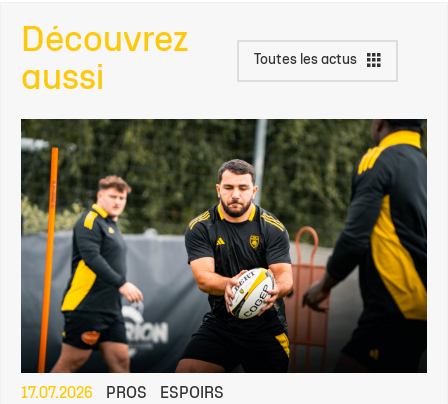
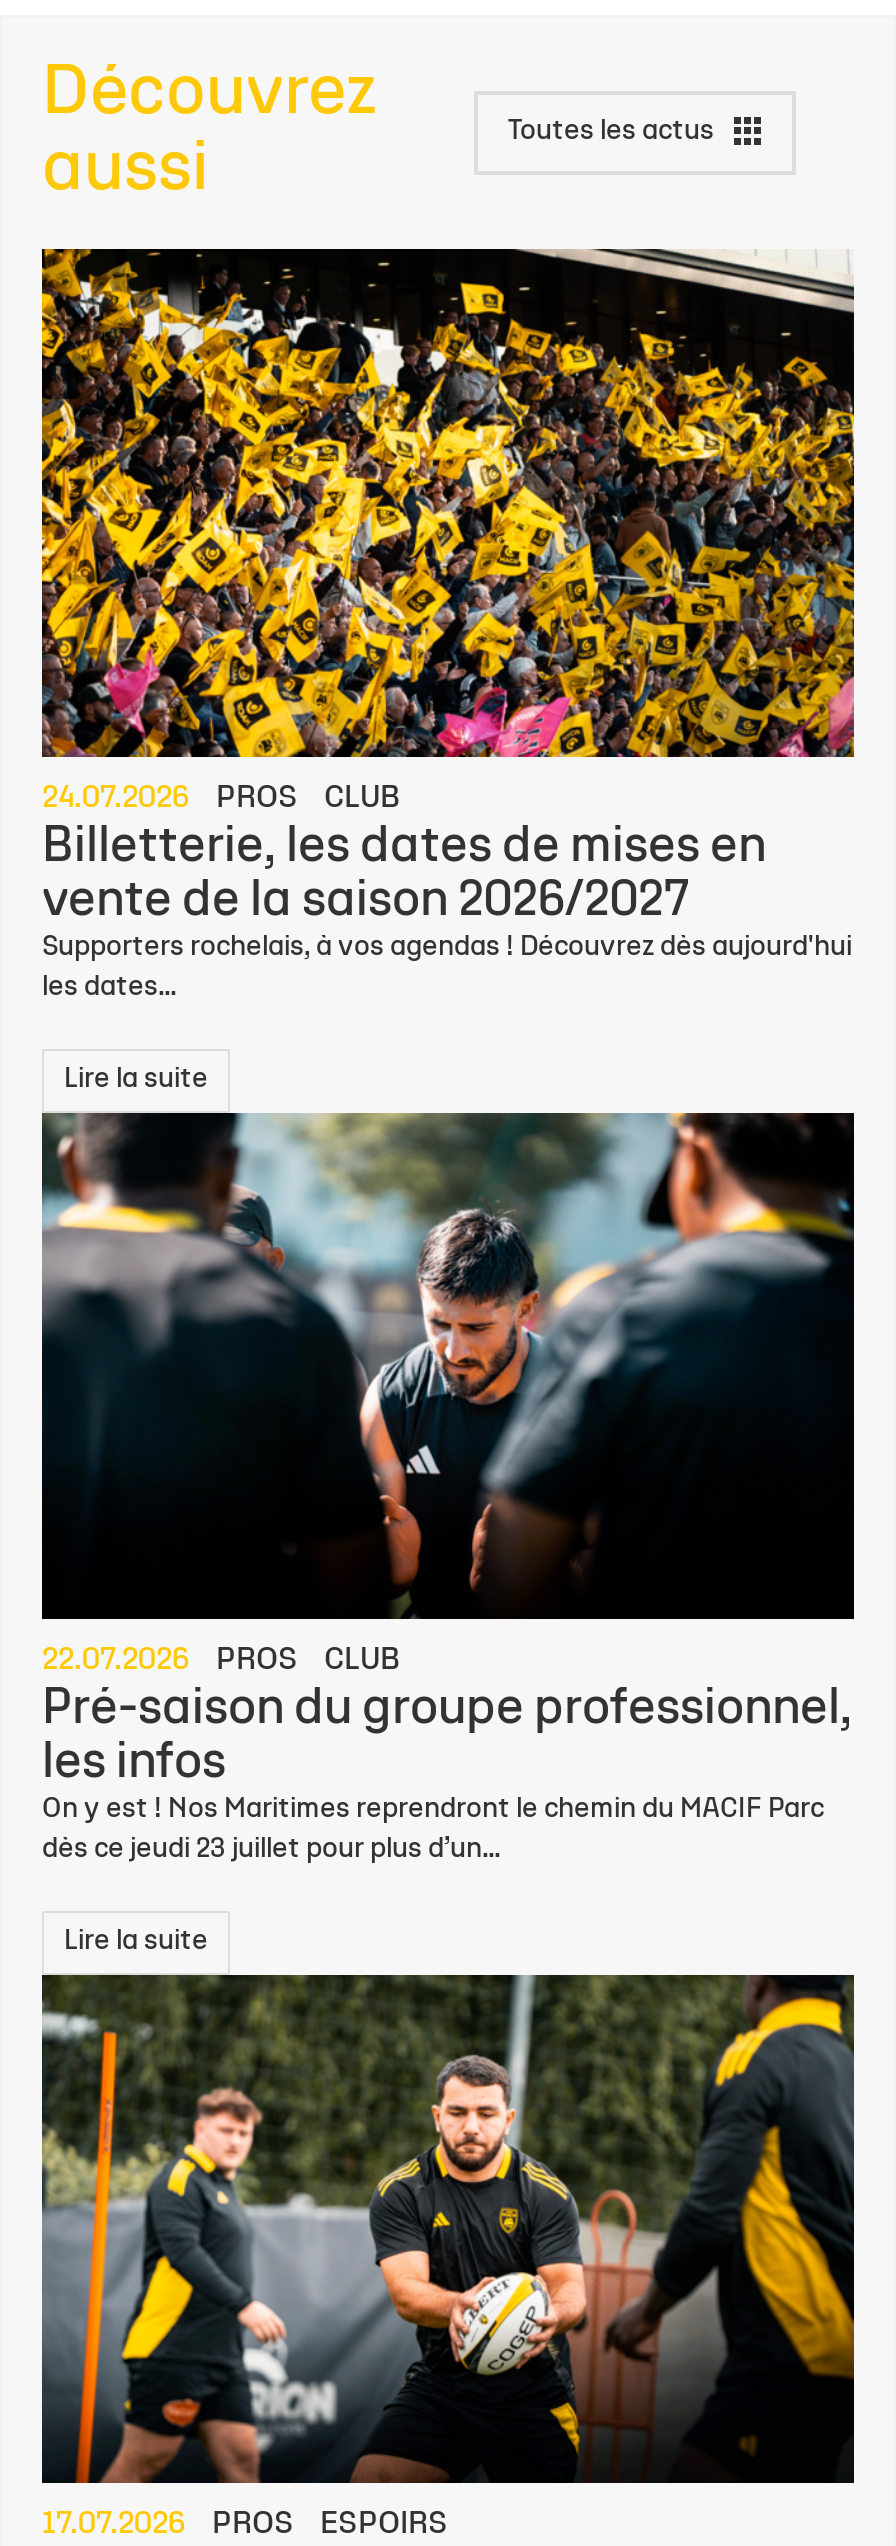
none -> [40,247,856,1000] [image] | 24.07.2026 | PROS | CLUB | Billetterie, les dates de mises en | vente de la saison 2026/2027 | Supporters rochelais, à vos agendas ! Découvrez dès aujourd'hui | les dates...
none -> [40,1111,856,1864] [image] | 22.07.2026 | PROS | CLUB | Pré-saison du groupe professionnel, | les infos | On y est ! Nos Maritimes reprendront le chemin du MACIF Parc | dès ce jeudi 23 juillet pour plus d’un...
none -> [64,1066,208,1092] Lire la suite
none -> [64,1930,208,1956] Lire la suite

